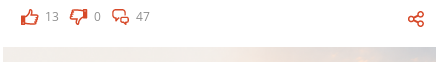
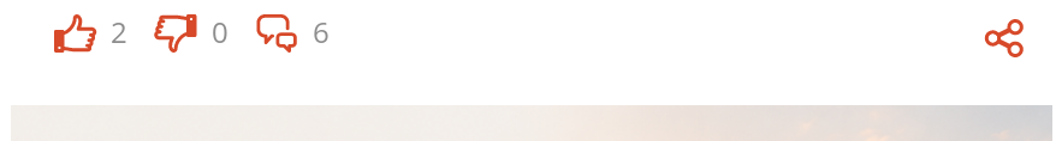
[44,8,58,25] 13 -> [111,13,127,54] 2
[135,8,149,25] 47 -> [313,13,330,54] 6

